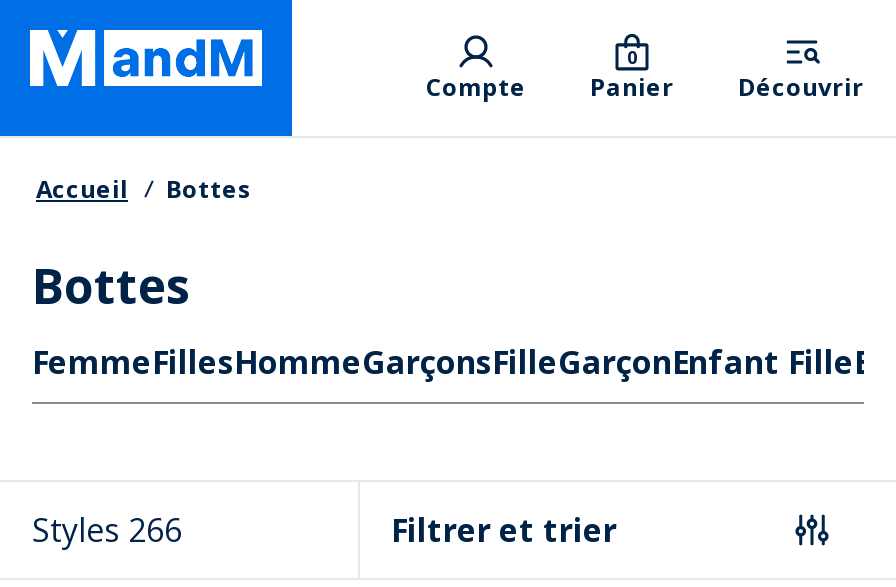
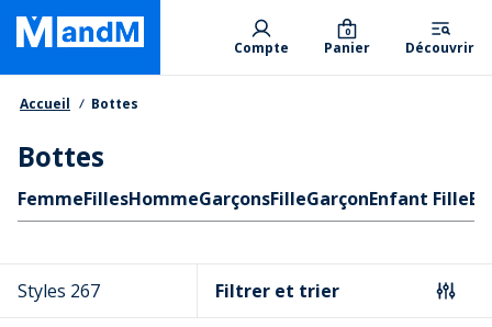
[32,508,182,552] Styles 266 -> [18,279,100,303] Styles 267

